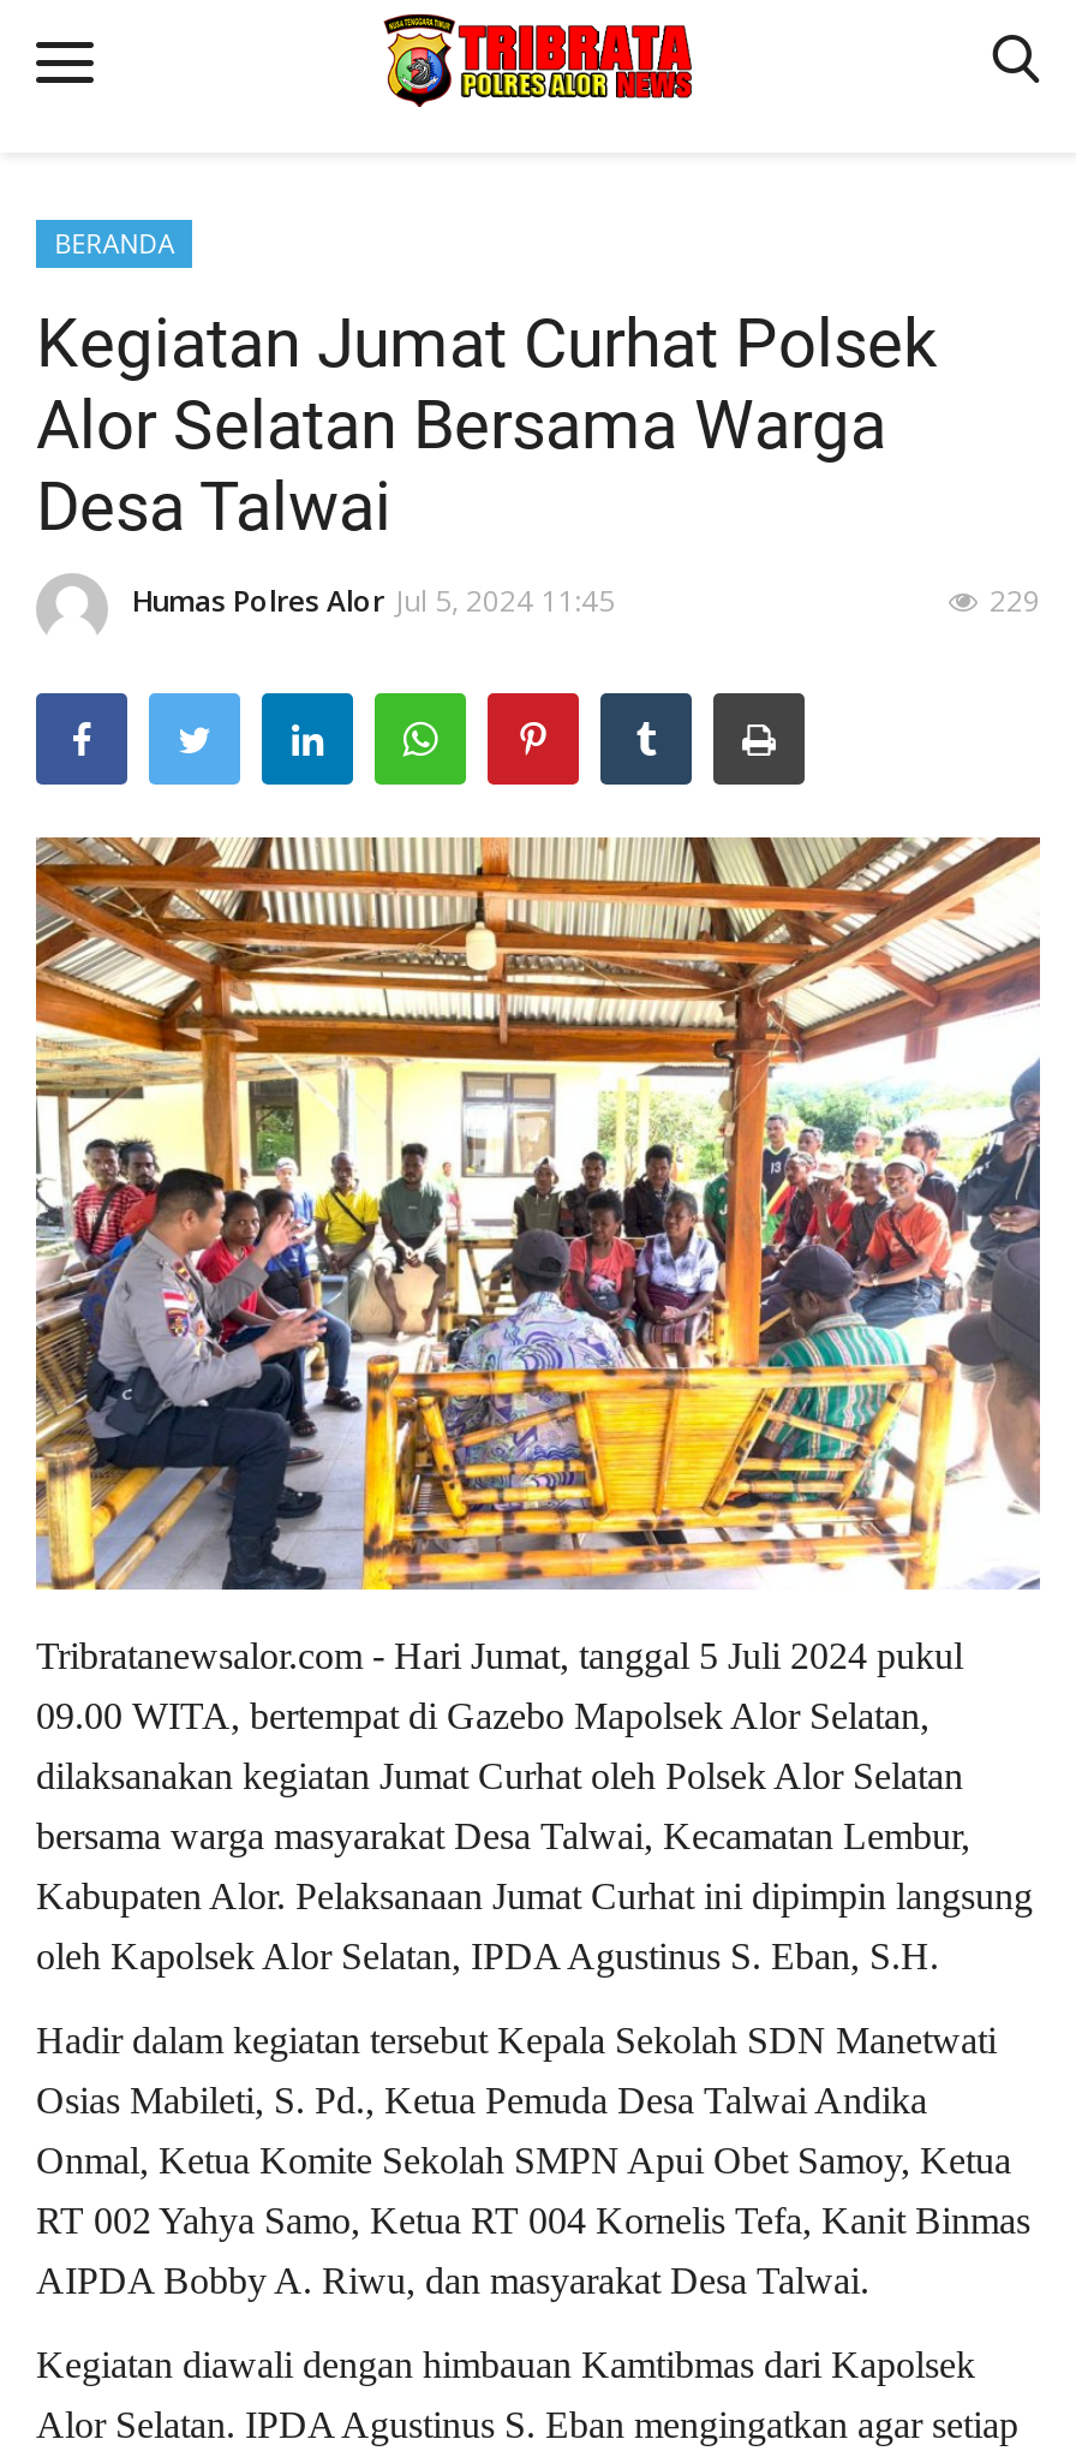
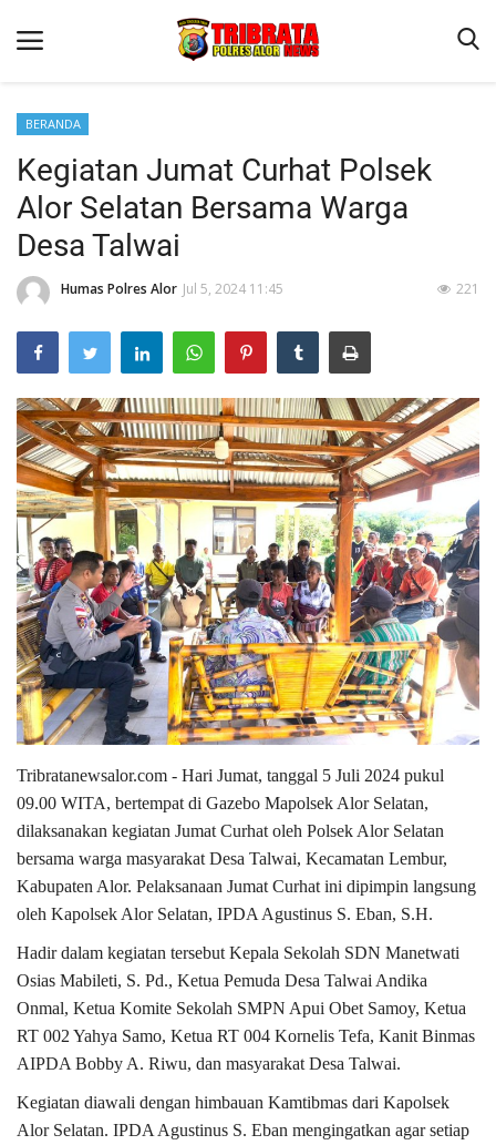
[990,580,1040,621] 229 -> [456,279,479,298] 221

